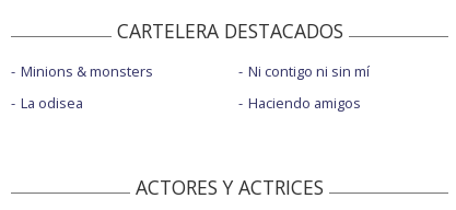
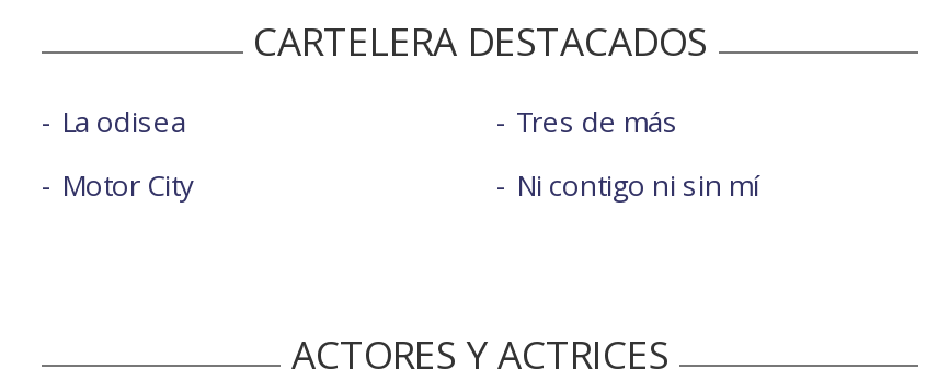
[21,62,153,81] Minions & monsters -> none
moved [248,62,369,81] -> [516,166,759,206]: Ni contigo ni sin mí
none -> [61,166,193,206] Motor City
moved [21,93,83,113] -> [61,103,186,142]: La odisea
[248,93,360,113] Haciendo amigos -> none
none -> [516,103,678,142] Tres de más

